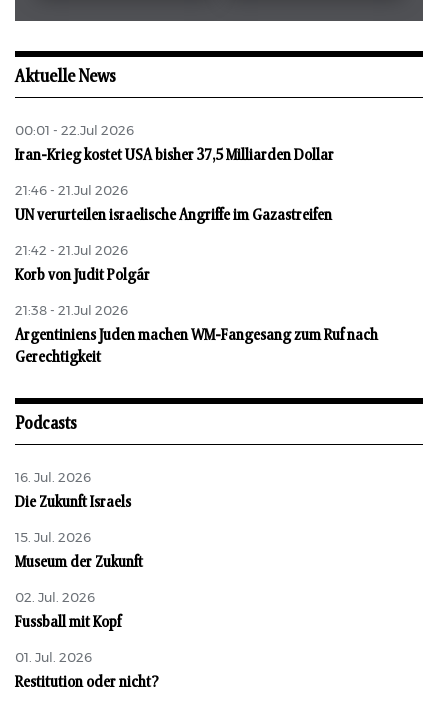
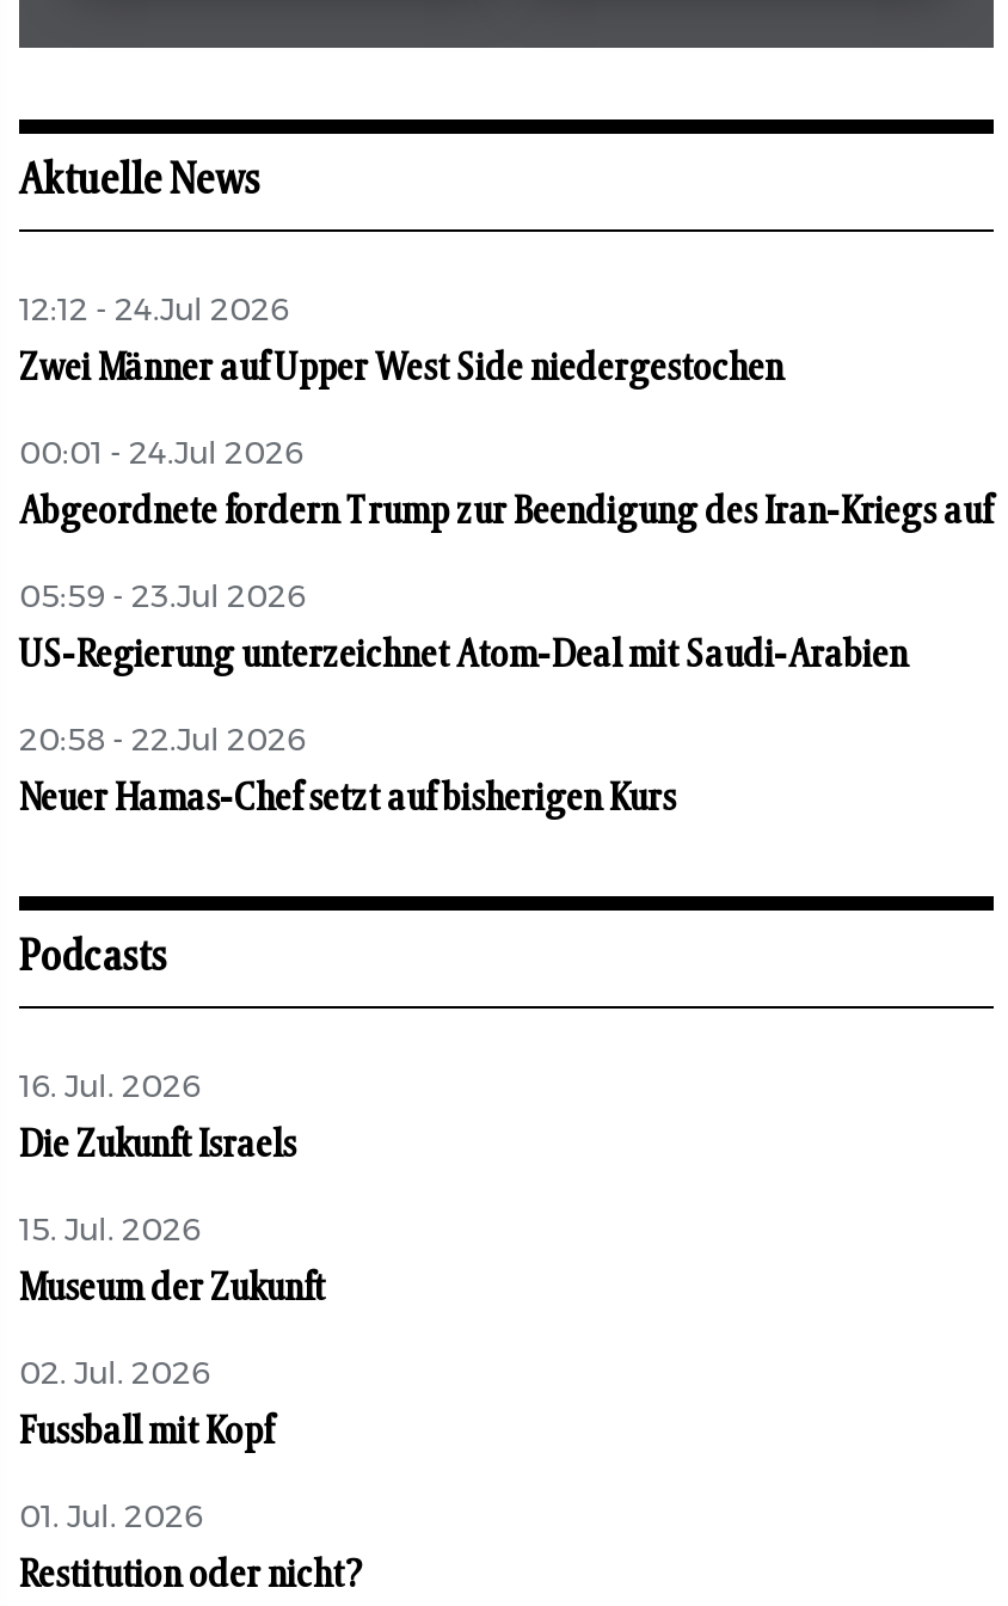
[15,125,134,138] 00:01 - 22.Jul 2026 -> [19,297,289,328] 12:12 - 24.Jul 2026
[15,147,334,163] Iran-Krieg kostet USA bisher 37,5 Milliarden Dollar -> [19,349,783,388] Zwei Männer auf Upper West Side niedergestochen
[15,185,128,198] 21:46 - 21.Jul 2026 -> [19,440,303,471] 00:01 - 24.Jul 2026
[15,207,332,223] UN verurteilen israelische Angriffe im Gazastreifen -> [19,493,991,531] Abgeordnete fordern Trump zur Beendigung des Iran-Kriegs auf
[15,245,128,258] 21:42 - 21.Jul 2026 -> [19,584,306,615] 05:59 - 23.Jul 2026
[15,267,150,283] Korb von Judit Polgár -> [19,636,908,674] US-Regierung unterzeichnet Atom-Deal mit Saudi-Arabien
[15,305,128,318] 21:38 - 21.Jul 2026 -> [19,727,306,758] 20:58 - 22.Jul 2026
[15,327,378,365] Argentiniens Juden machen WM-Fangesang zum Ruf nach | Gerechtigkeit -> [19,780,676,818] Neuer Hamas-Chef setzt auf bisherigen Kurs

